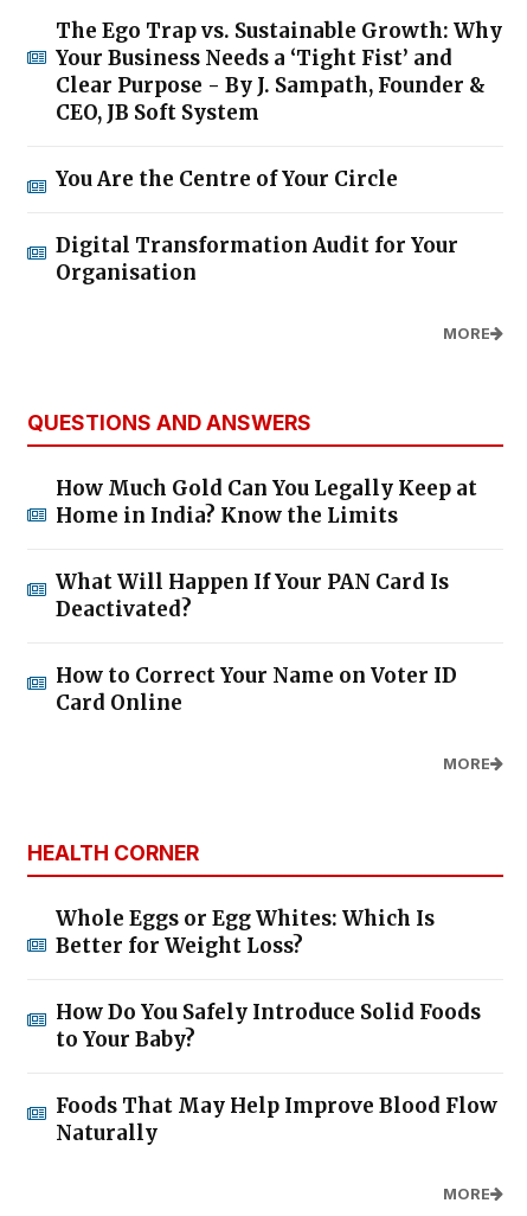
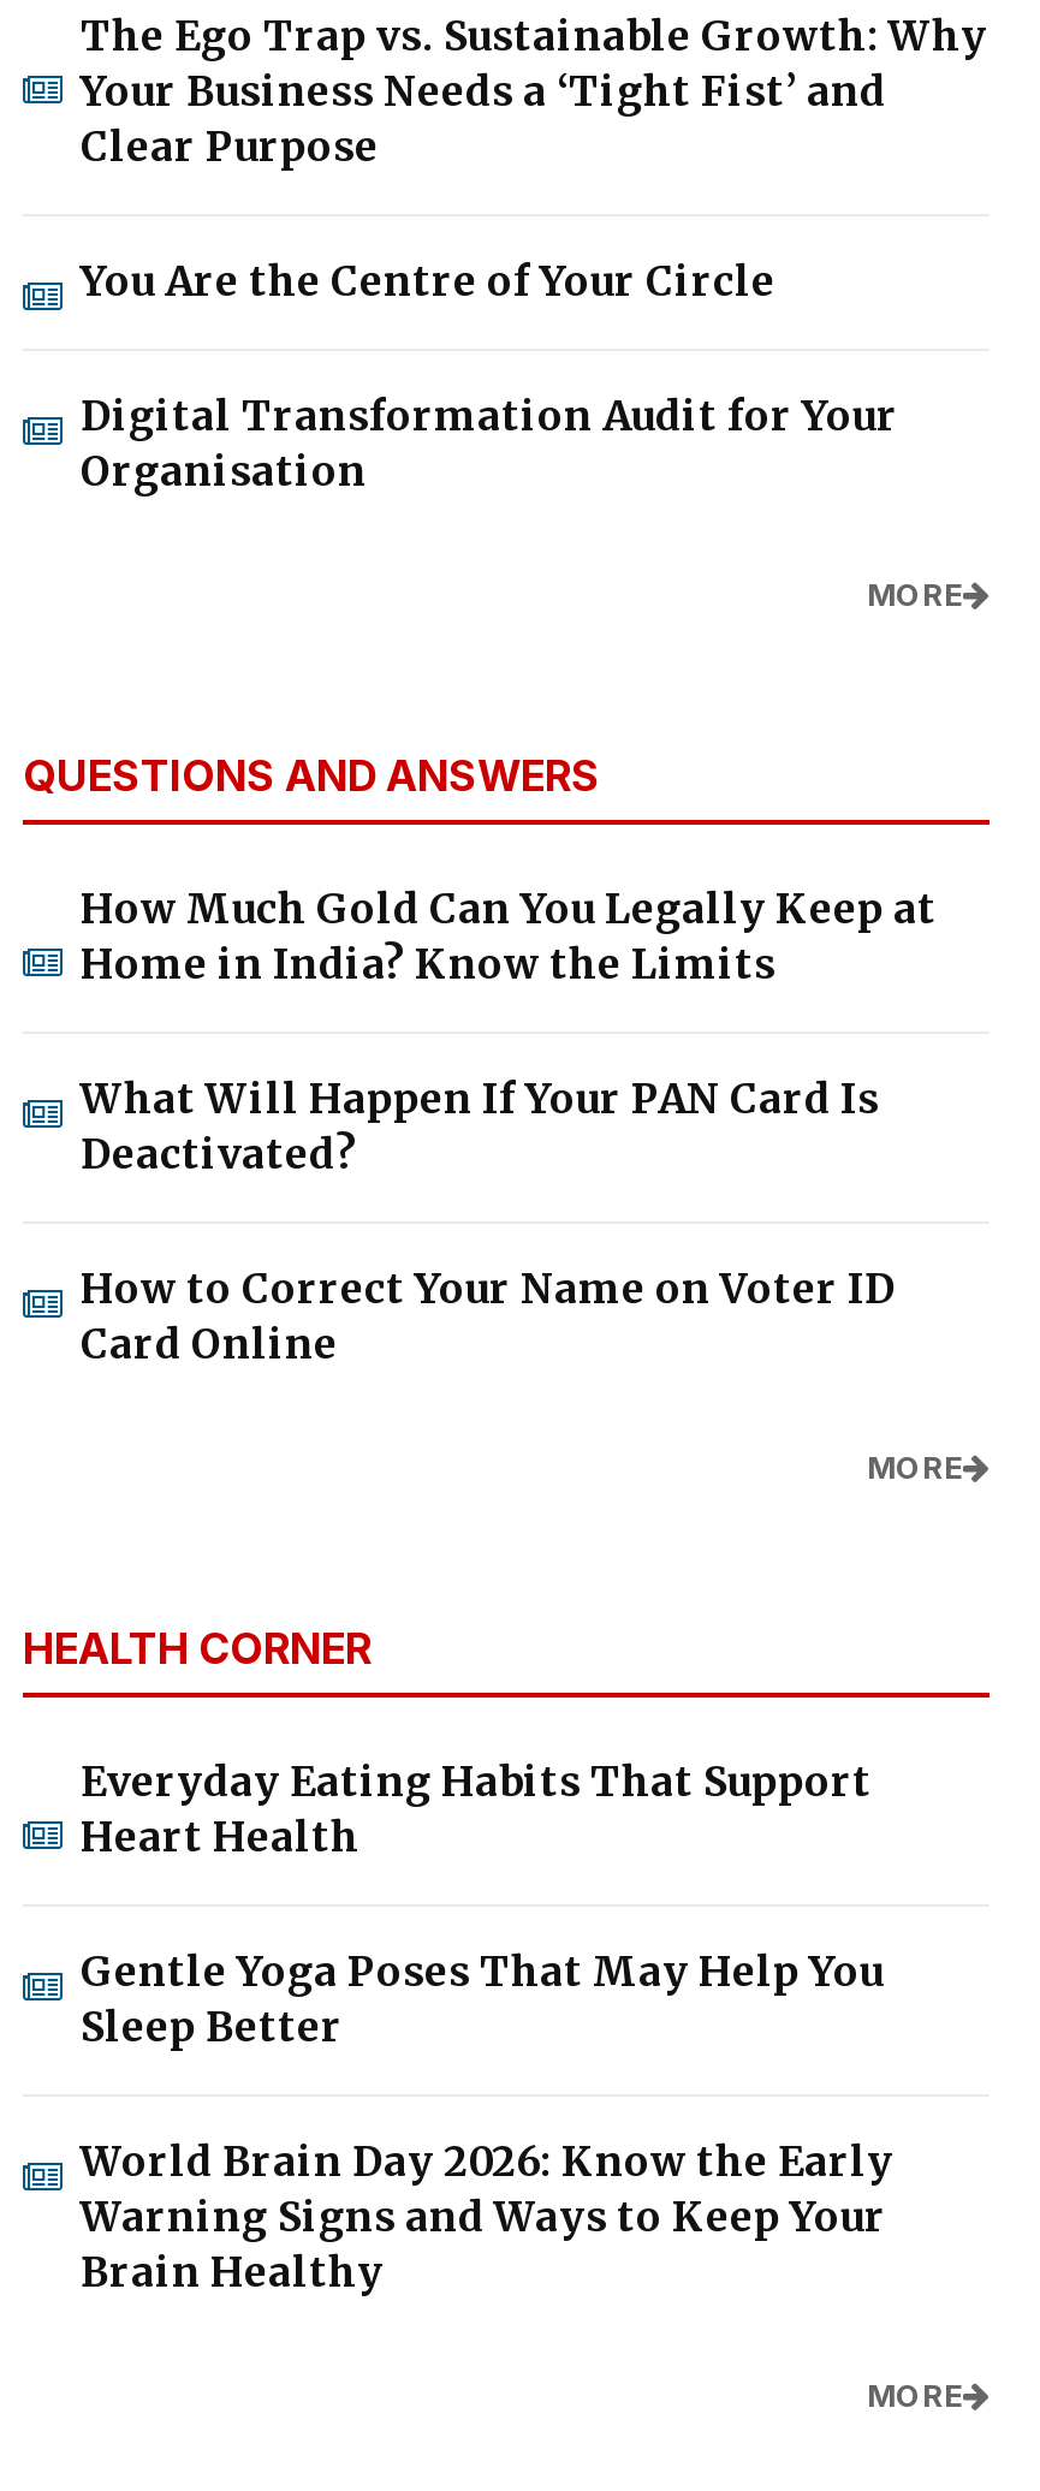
[56,73,486,126] Clear Purpose - By J. Sampath, Founder & | CEO, JB Soft System -> [81,121,379,174] Clear Purpose
moved [27,166,490,865] -> [23,255,963,1674]: You Are the Centre of Your Circle | Digital Transformation Audit for Your | Organisation | ... | MORE | HEALTH CORNER
[56,906,435,959] Whole Eggs or Egg Whites: Which Is | Better for Weight Loss? -> [81,1756,872,1864] Everyday Eating Habits That Support | Heart Health
[56,999,481,1053] How Do You Safely Introduce Solid Foods | to Your Baby? -> [81,1946,884,2054] Gentle Yoga Poses That May Help You | Sleep Better
[56,1093,497,1146] Foods That May Help Improve Blood Flow | Naturally -> [81,2136,893,2299] World Brain Day 2026: Know the Early | Warning Signs and Ways to Keep Your | Brain Healthy

